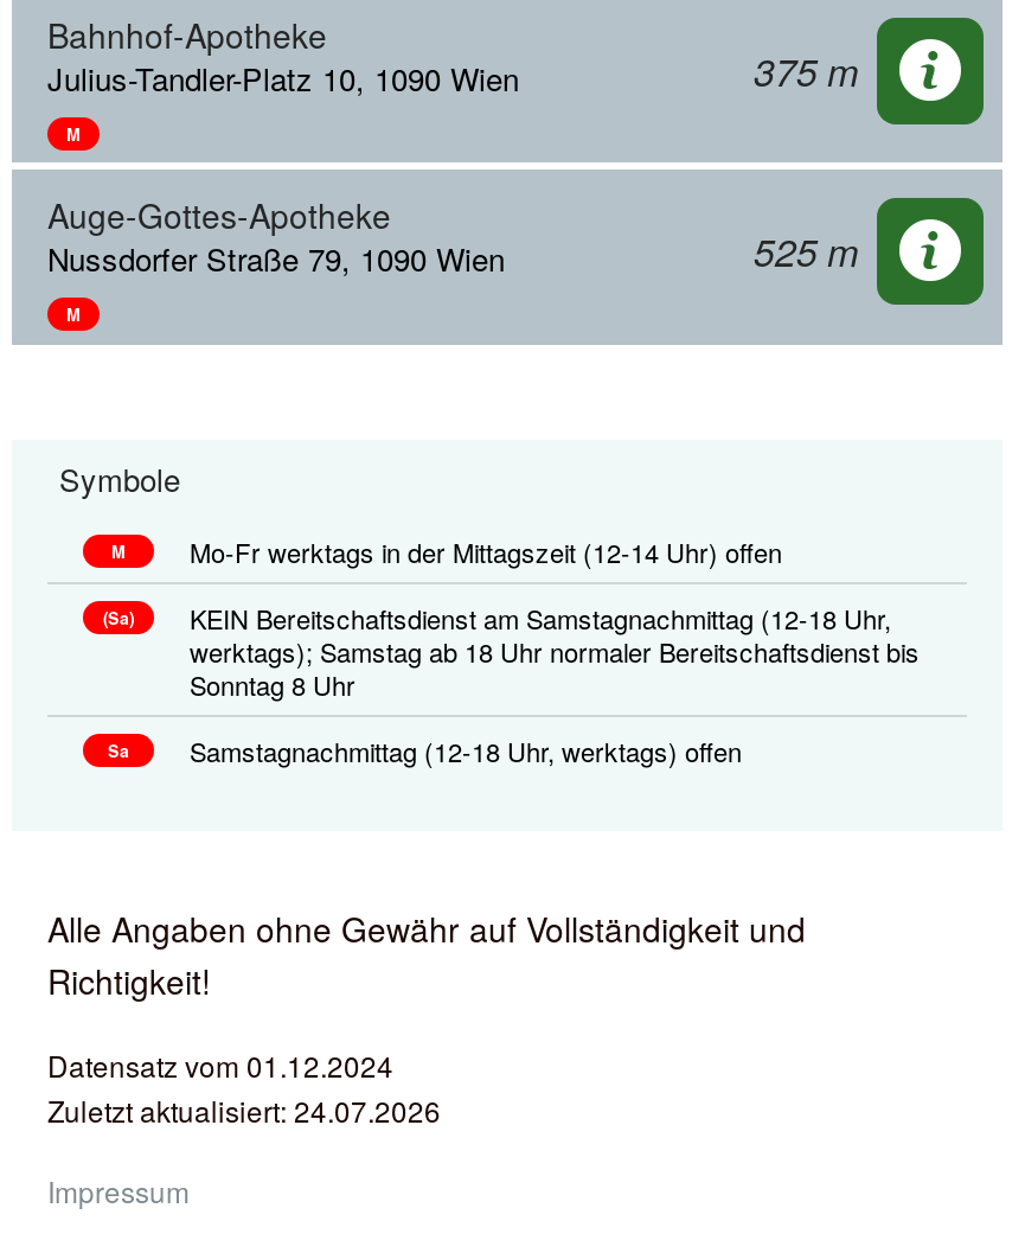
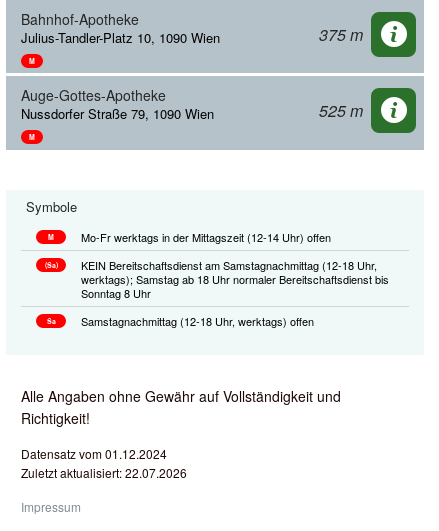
[47,1090,441,1130] Zuletzt aktualisiert: 24.07.2026 -> [21,464,187,481] Zuletzt aktualisiert: 22.07.2026

